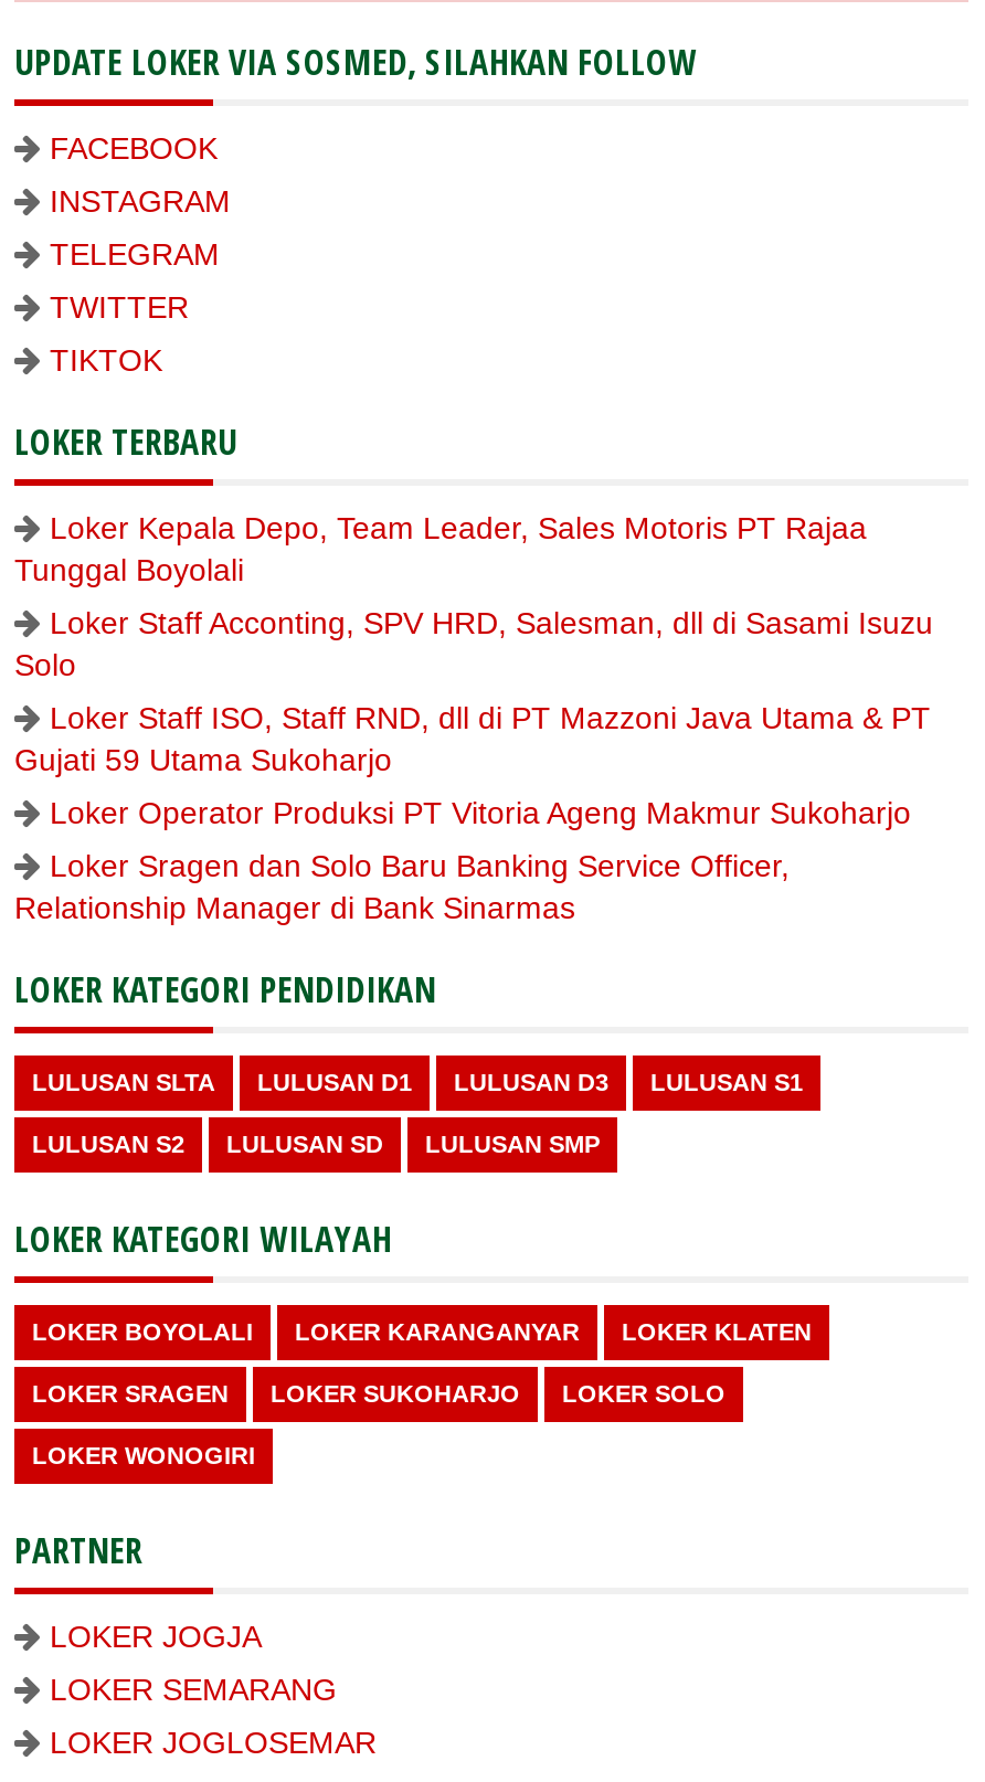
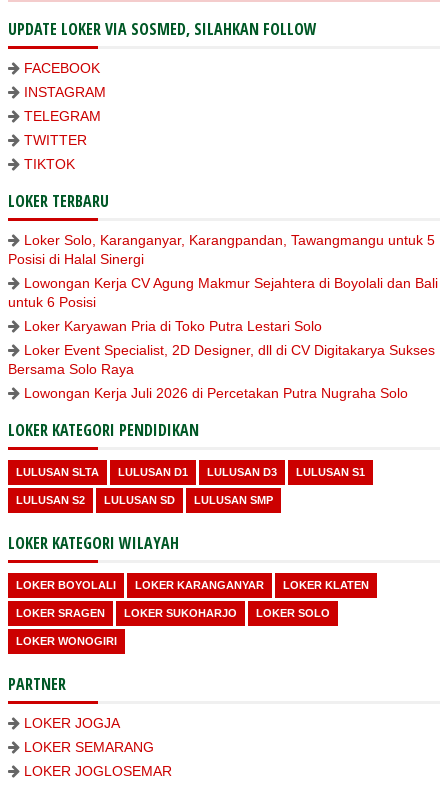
[14,510,867,587] Loker Kepala Depo, Team Leader, Sales Motoris PT Rajaa | Tunggal Boyolali -> [8,232,435,267] Loker Solo, Karanganyar, Karangpandan, Tawangmangu untuk 5 | Posisi di Halal Sinergi
[14,605,933,682] Loker Staff Acconting, SPV HRD, Salesman, dll di Sasami Isuzu | Solo -> [8,275,438,310] Lowongan Kerja CV Agung Makmur Sejahtera di Boyolali dan Bali | untuk 6 Posisi
[14,700,931,777] Loker Staff ISO, Staff RND, dll di PT Mazzoni Java Utama & PT | Gujati 59 Utama Sukoharjo -> [24,318,322,334] Loker Karyawan Pria di Toko Putra Lestari Solo
[50,795,911,830] Loker Operator Produksi PT Vitoria Ageng Makmur Sukoharjo -> [8,342,435,377] Loker Event Specialist, 2D Designer, dll di CV Digitakarya Sukses | Bersama Solo Raya
[14,848,790,925] Loker Sragen dan Solo Baru Banking Service Officer, | Relationship Manager di Bank Sinarmas -> [24,385,408,401] Lowongan Kerja Juli 2026 di Percetakan Putra Nugraha Solo

